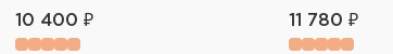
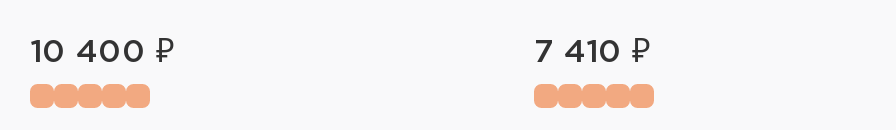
[289,13,358,29] 11 780 ₽ -> [534,38,650,68] 7 410 ₽

